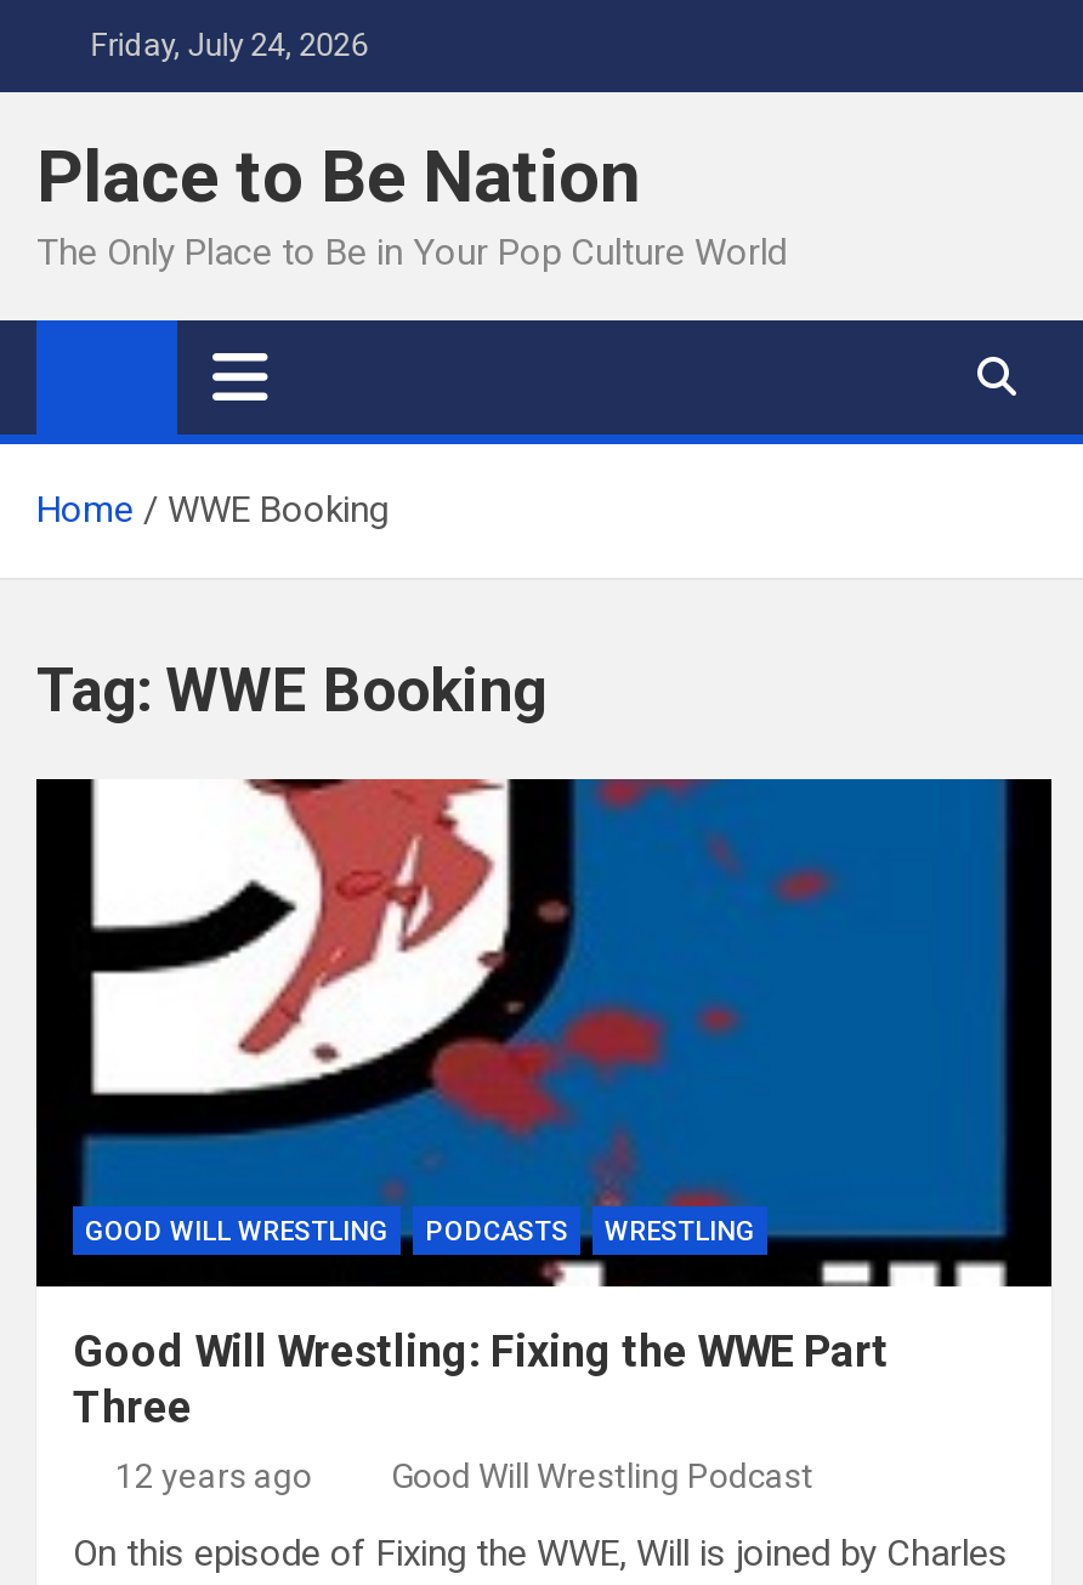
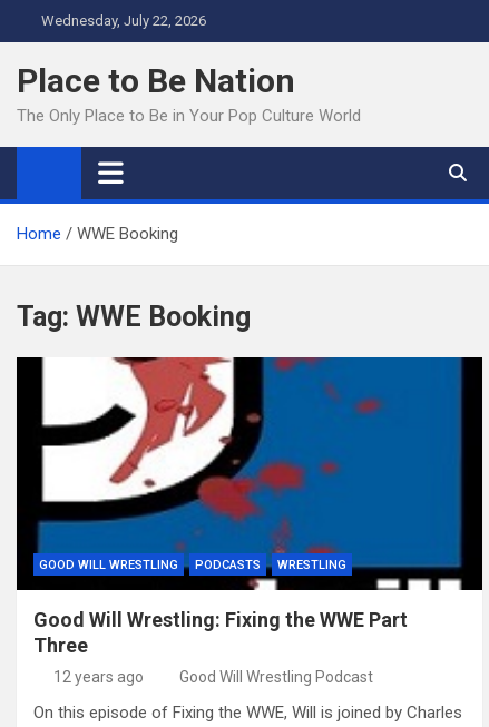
[76,27,367,63] Friday, July 24, 2026 -> [35,12,206,29] Wednesday, July 22, 2026

